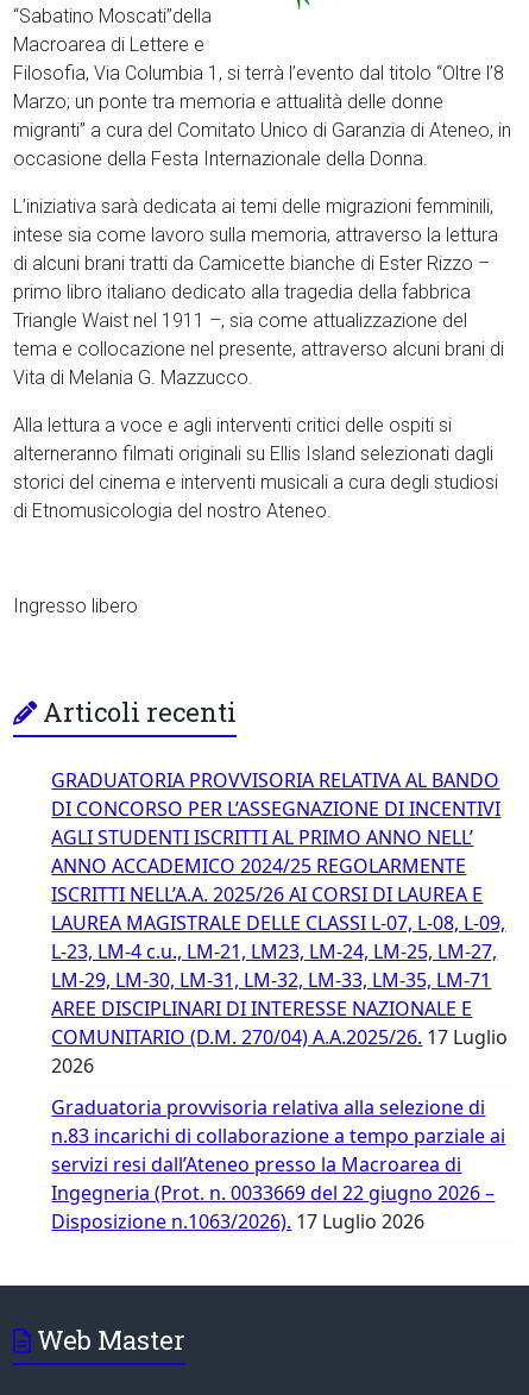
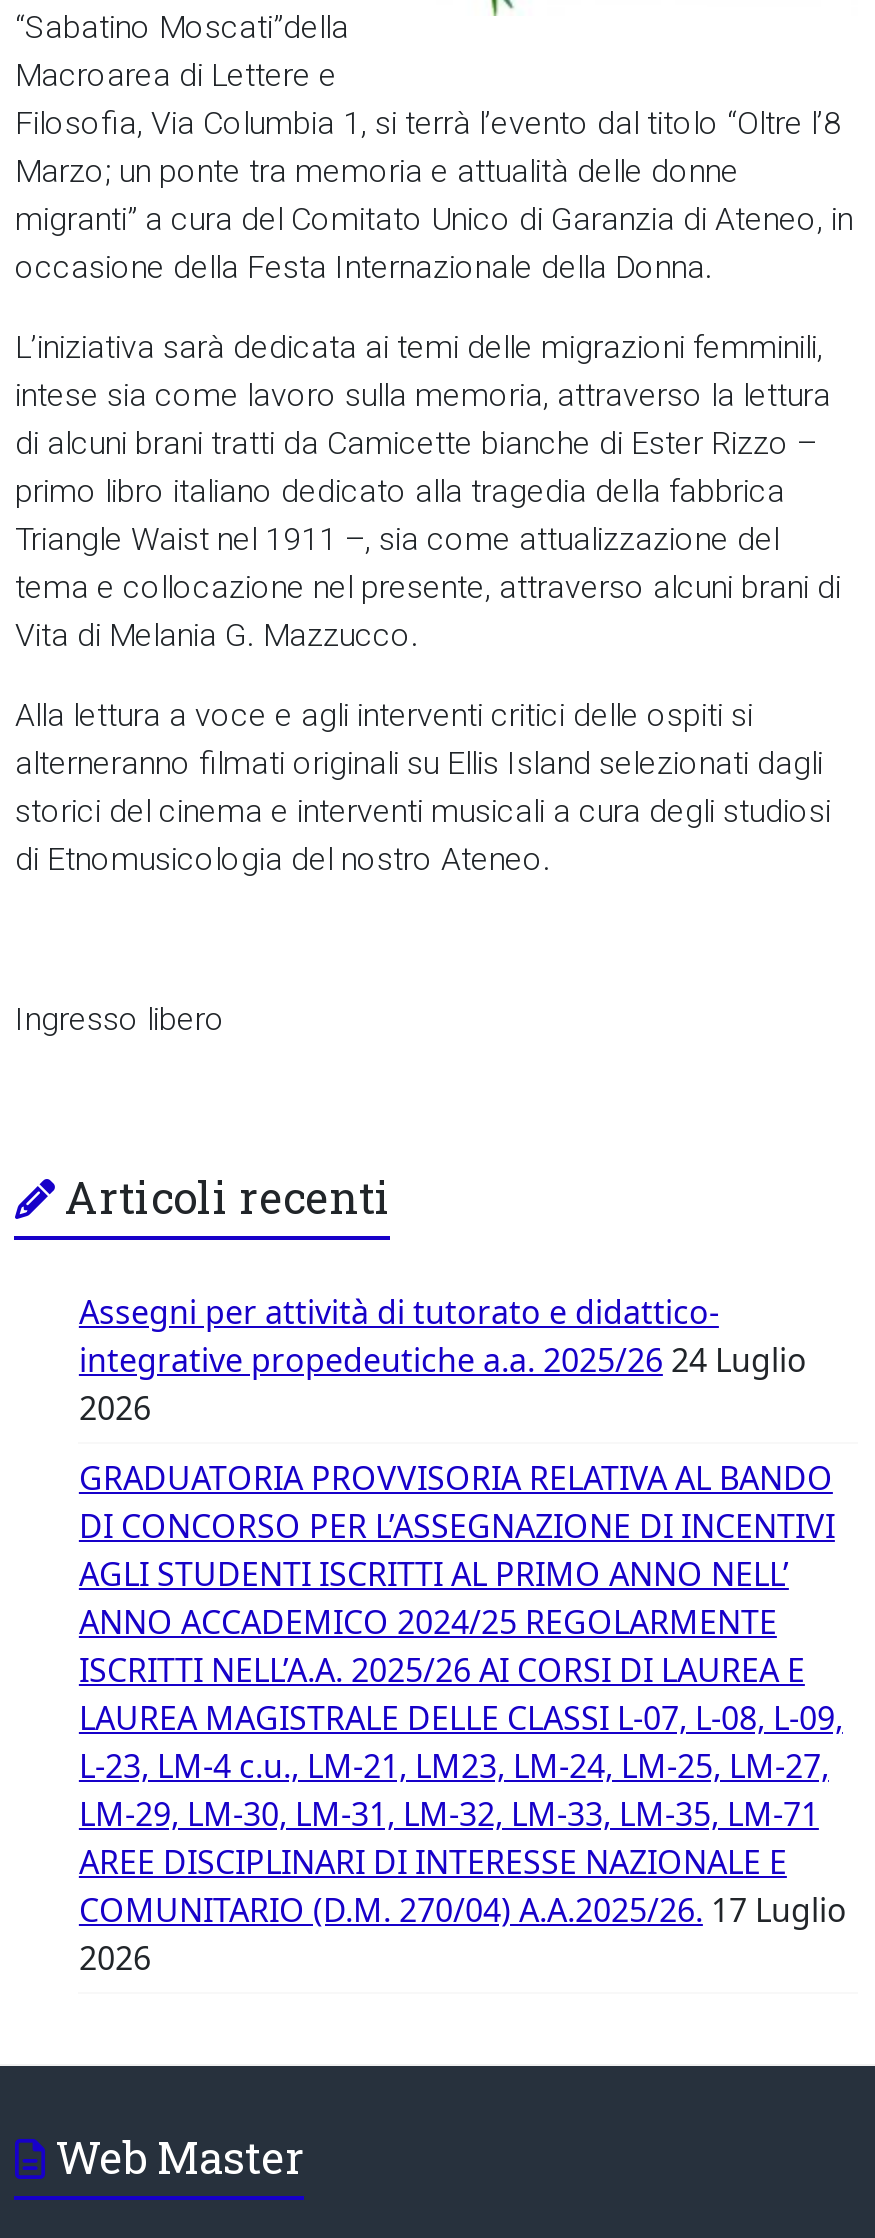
none -> [79,1289,807,1429] Assegni per attività di tutorato e didattico- | integrative propedeutiche a.a. 2025/26 24 Luglio | 2026
moved [52,767,508,1078] -> [79,1455,847,1979]: GRADUATORIA PROVVISORIA RELATIVA AL BANDO | DI CONCORSO PER L’ASSEGNAZIONE DI INCENTIVI | AGLI STUDENTI ISCRITTI AL PRIMO ANNO NELL’ | ... | COMUNITARIO (D.M. 270/04) A.A.2025/26. 17 Luglio | 2026
[52,1094,506,1234] Graduatoria provvisoria relativa alla selezione di | n.83 incarichi di collaborazione a tempo parziale ai | servizi resi dall’Ateneo presso la Macroarea di | Ingegneria (Prot. n. 0033669 del 22 giugno 2026 – | Disposizione n.1063/2026). 17 Luglio 2026 -> none

